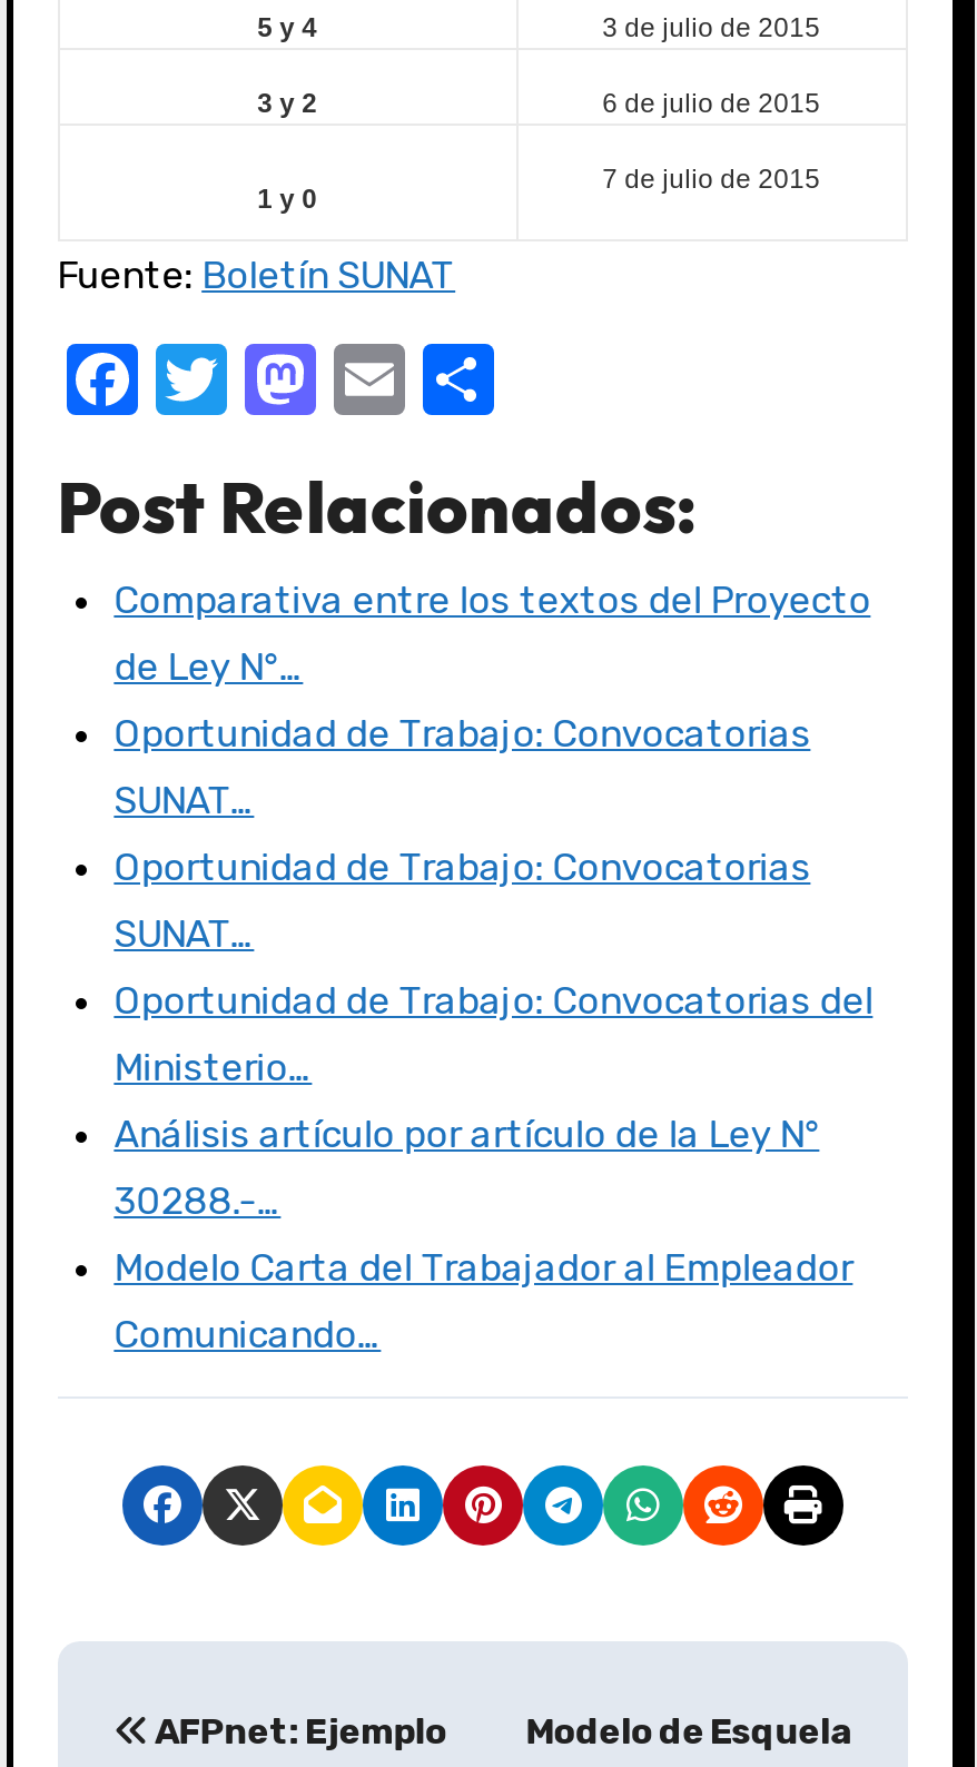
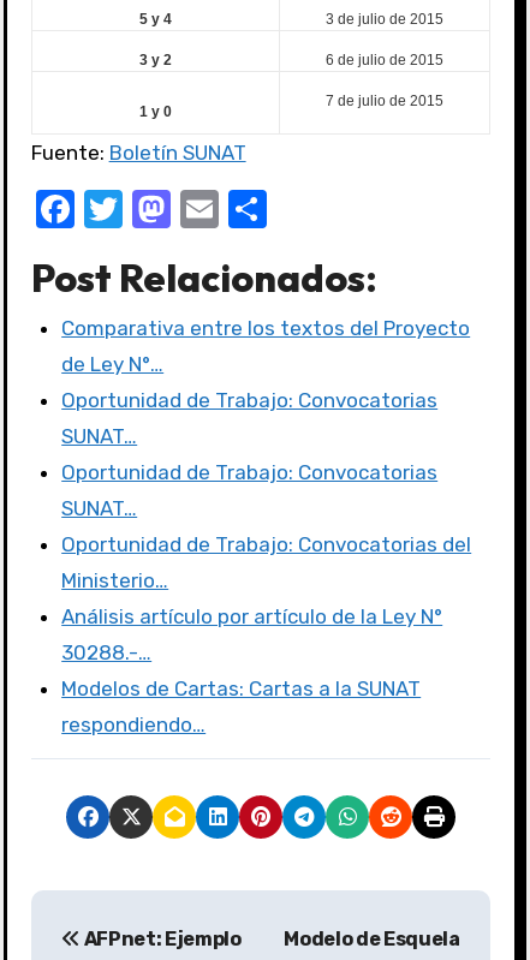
[114,1245,853,1290] Modelo Carta del Trabajador al Empleador -> [62,676,421,700] Modelos de Cartas: Cartas a la SUNAT
[114,1312,381,1356] Comunicando… -> [62,712,206,737] respondiendo…

